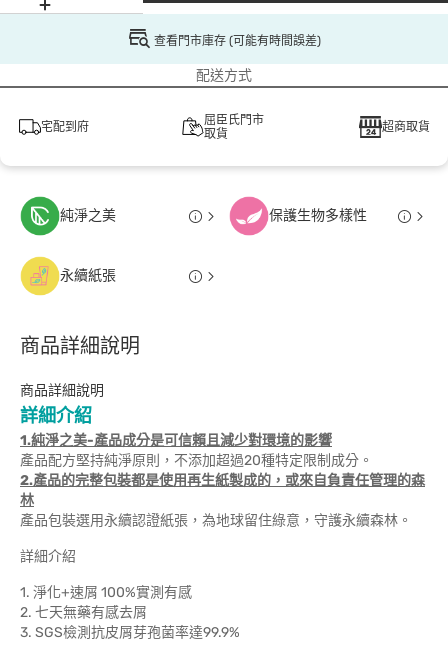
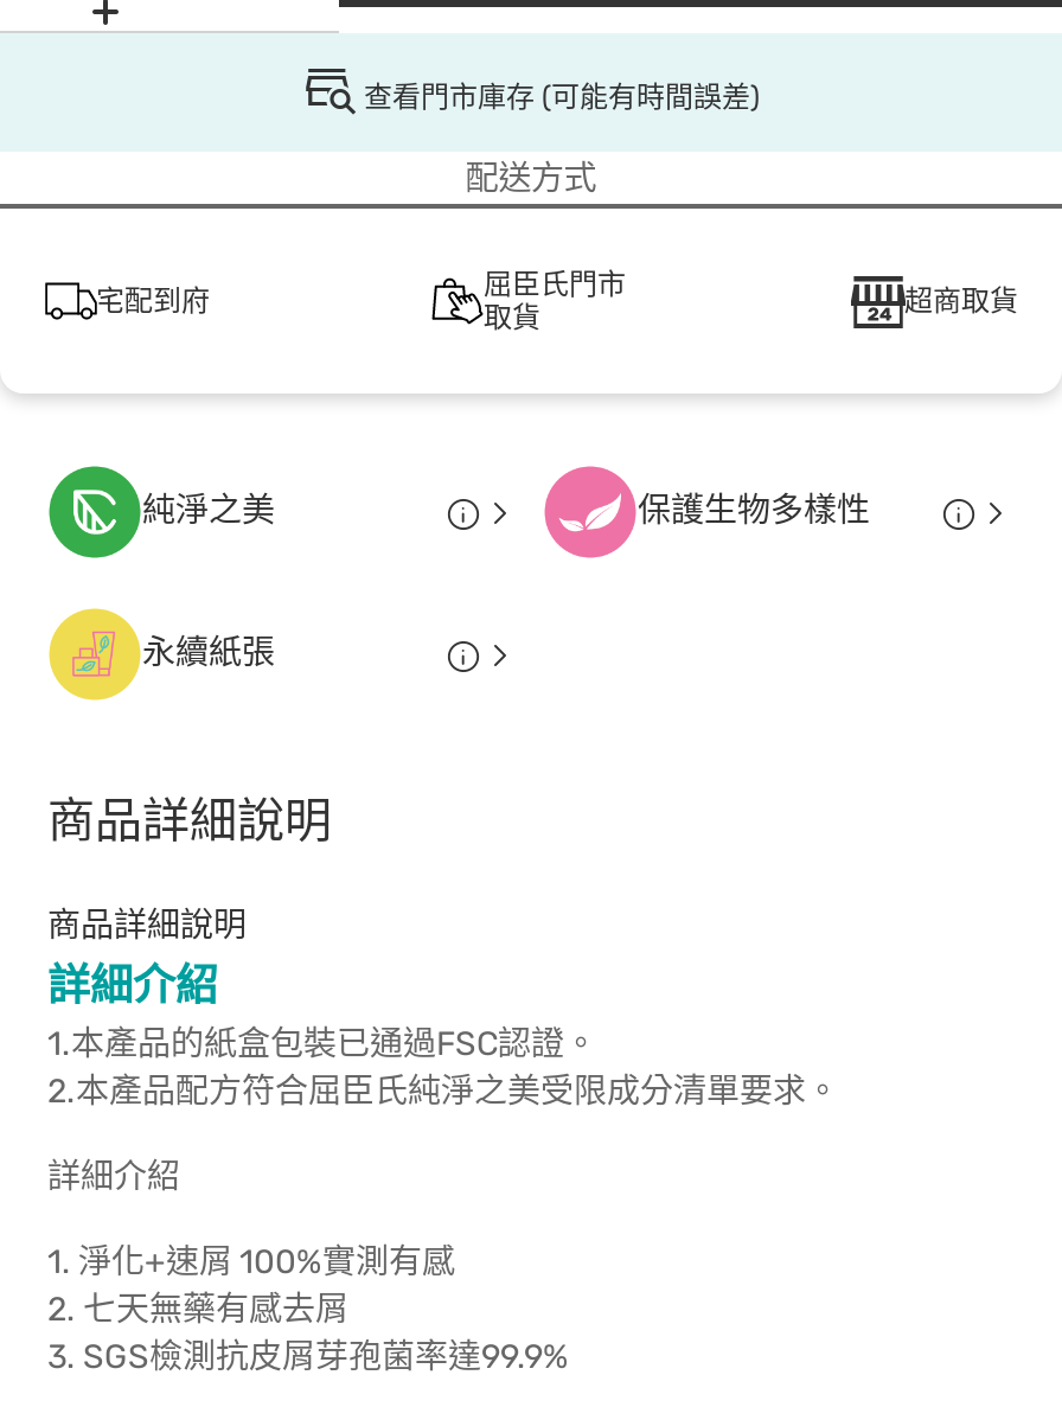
[20,432,425,529] 1.純淨之美-產品成分是可信賴且減少對環境的影響 | 產品配方堅持純淨原則，不添加超過20種特定限制成分。 | 2.產品的完整包裝都是使用再生紙製成的，或來自負責任管理的森 | 林 | 產品包裝選用永續認證紙張，為地球留住綠意，守護永續森林。 -> [47,1024,846,1112] 1.本產品的紙盒包裝已通過FSC認證。 | 2.本產品配方符合屈臣氏純淨之美受限成分清單要求。

